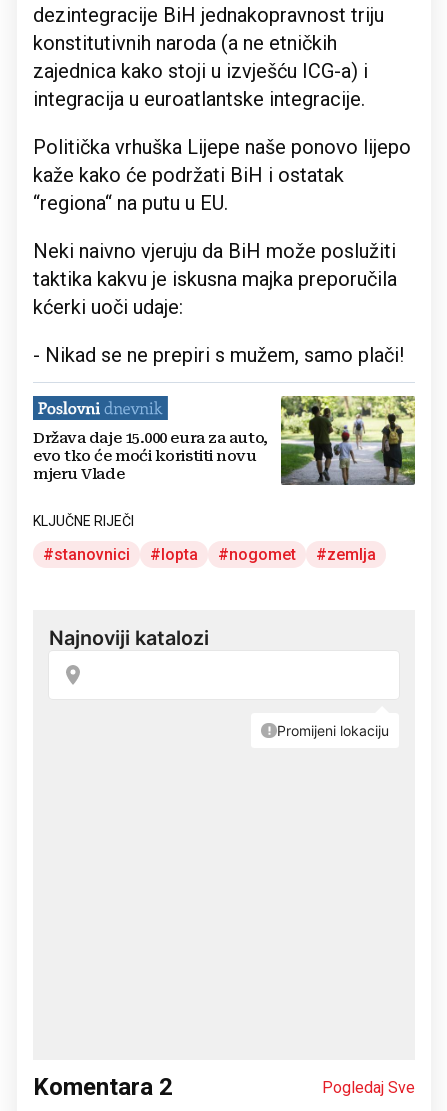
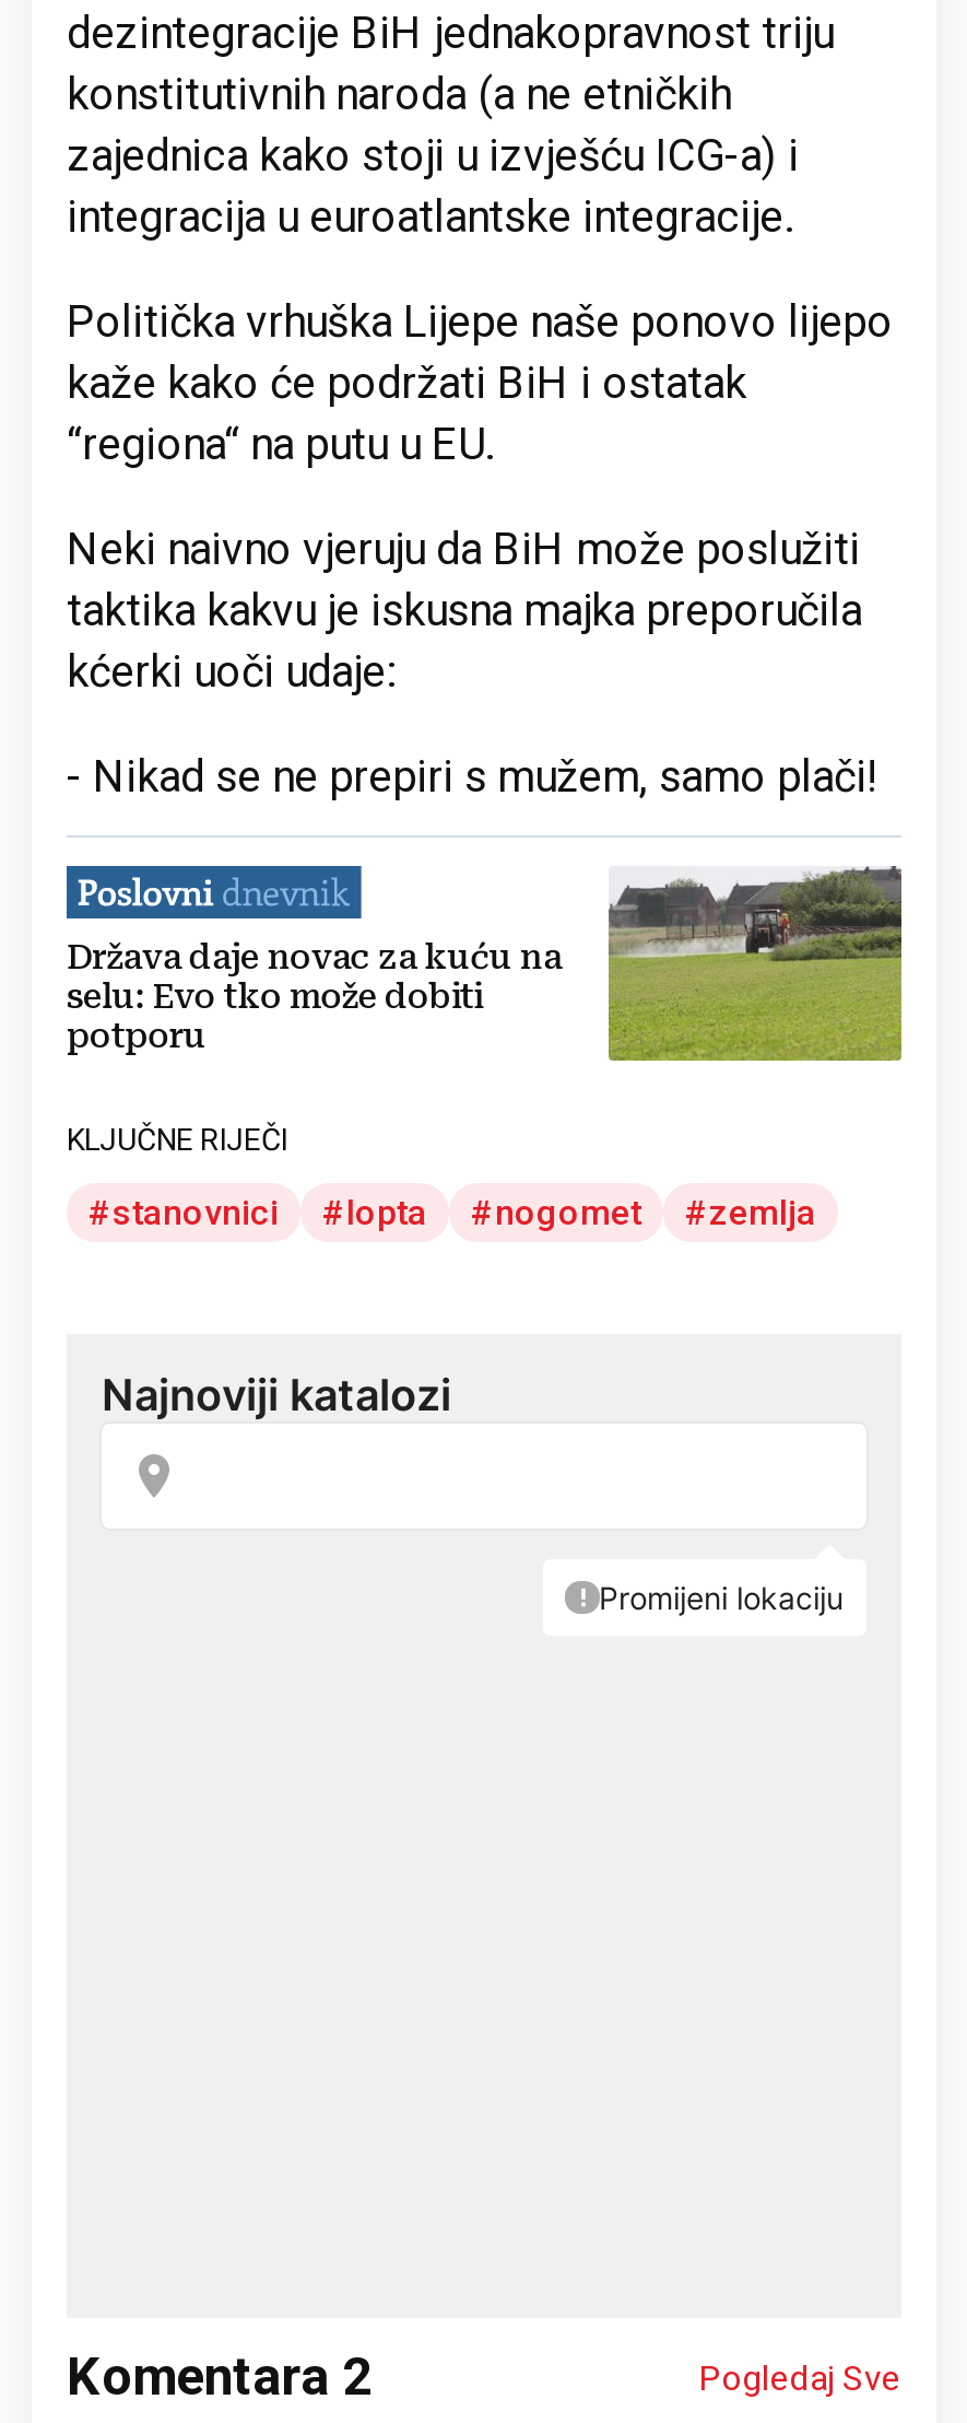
[33,395,416,486] [image] | Država daje 15.000 eura za auto, | evo tko će moći koristiti novu | mjeru Vlade -> [67,866,904,1063] [image] | Država daje novac za kuću na | selu: Evo tko može dobiti | potporu

